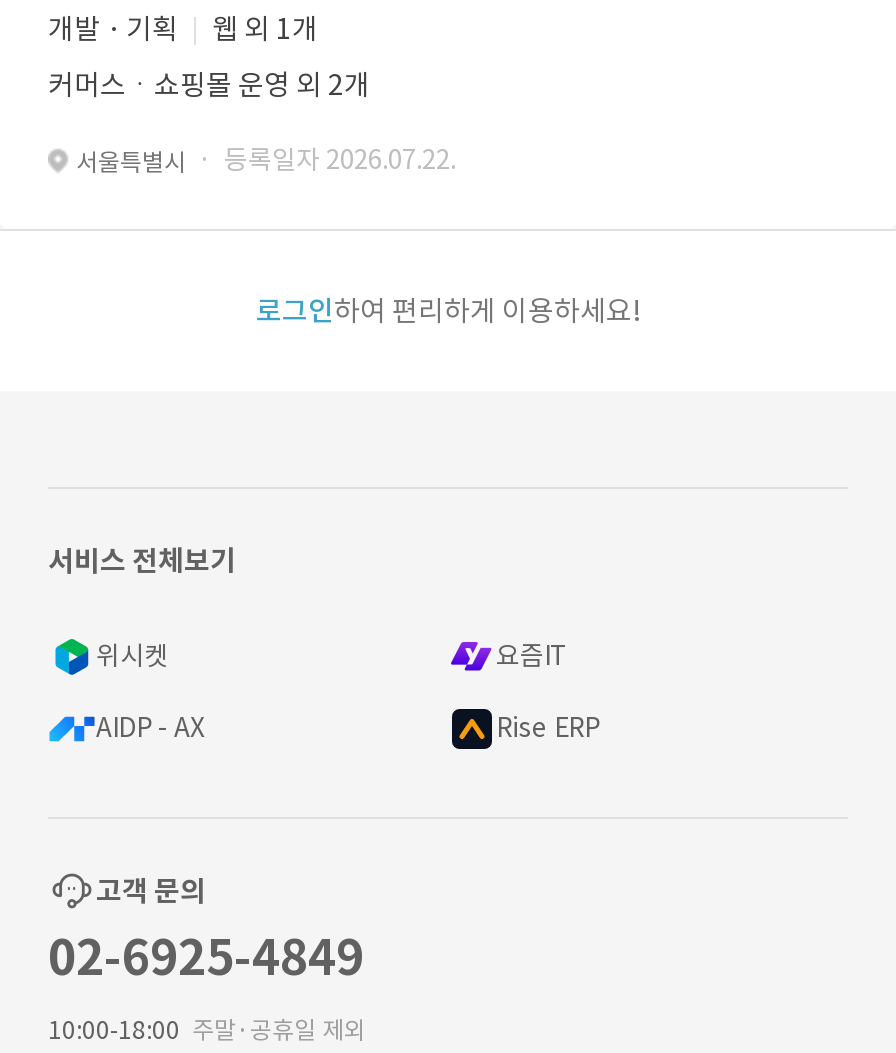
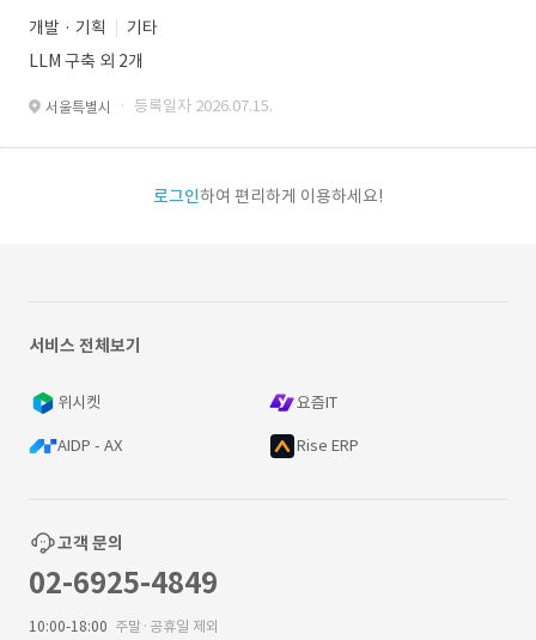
[212,11,318,47] 웹 외 1개 -> [127,17,158,38] 기타
[48,67,370,103] 커머스ㆍ쇼핑몰 운영 외 2개 -> [29,50,144,72] LLM 구축 외 2개
[76,143,456,177] 서울특별시 · 등록일자 2026.07.22. -> [45,96,273,116] 서울특별시 · 등록일자 2026.07.15.

